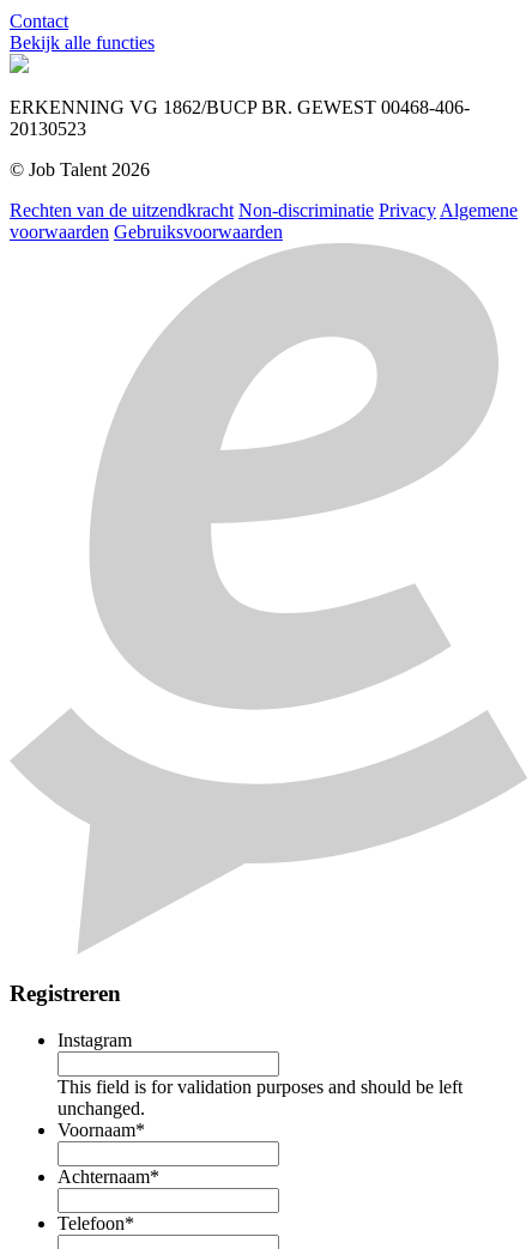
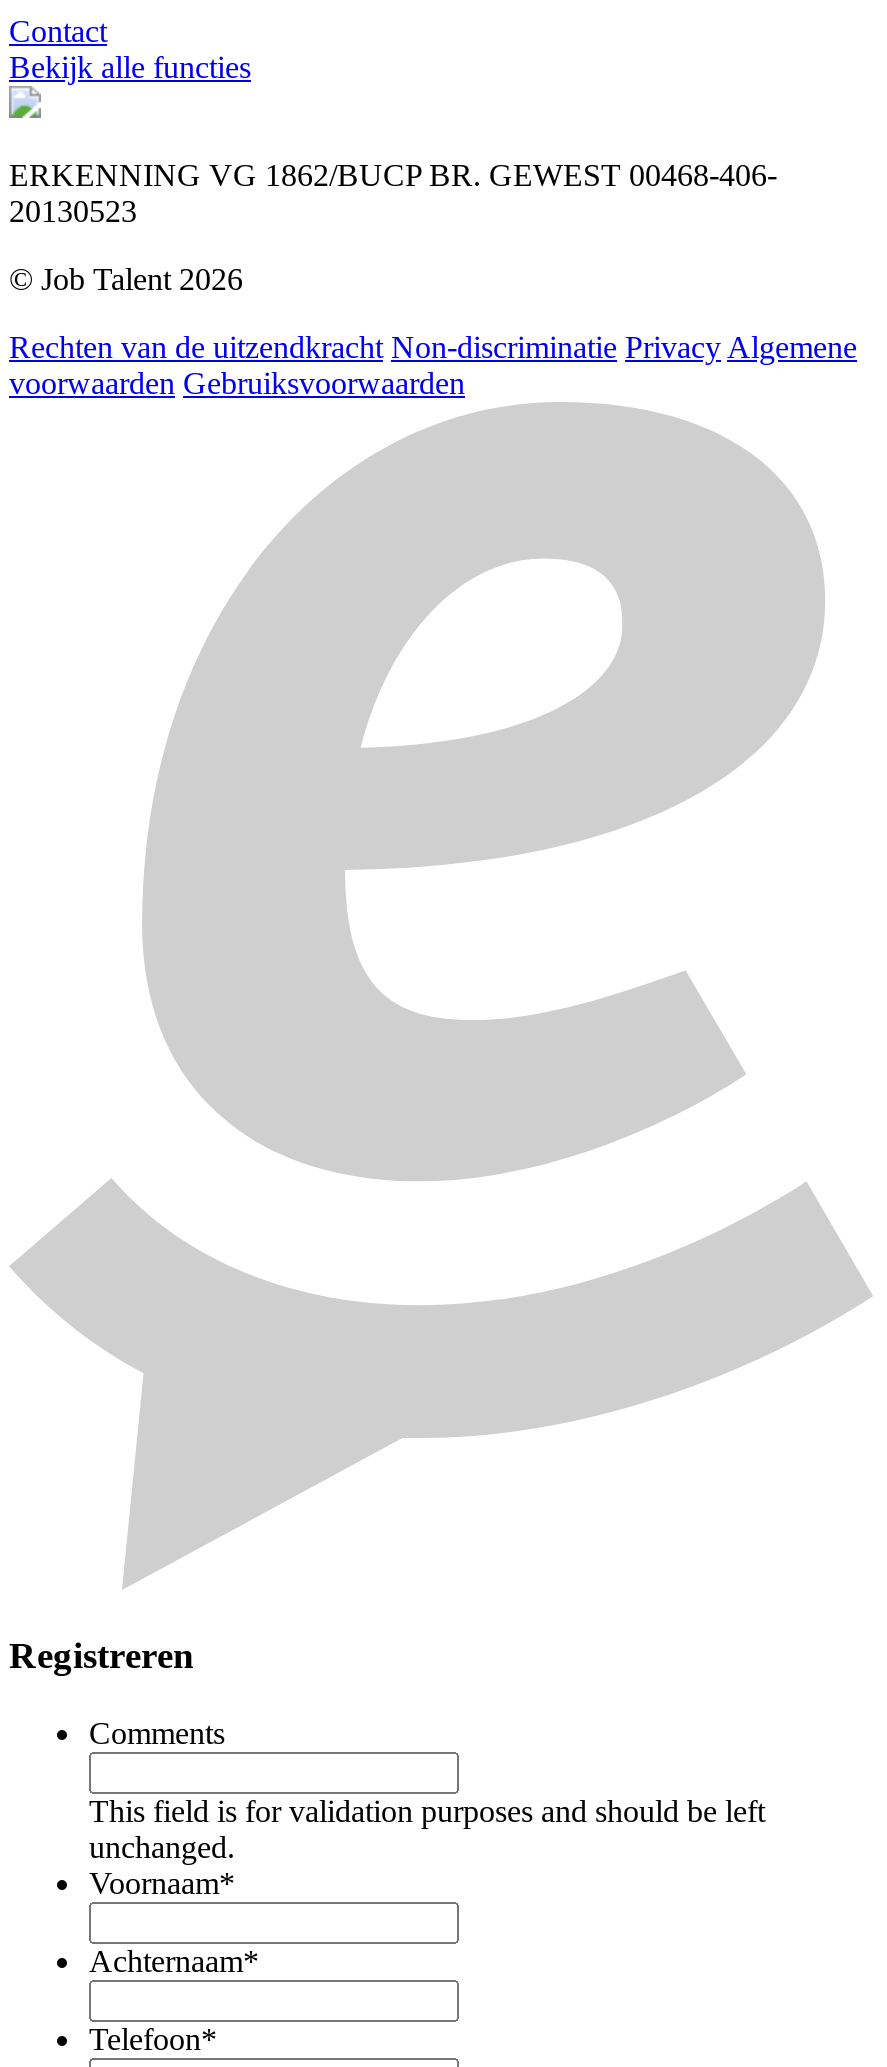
[58,1030,132,1050] Instagram -> [89,1716,225,1750] Comments

